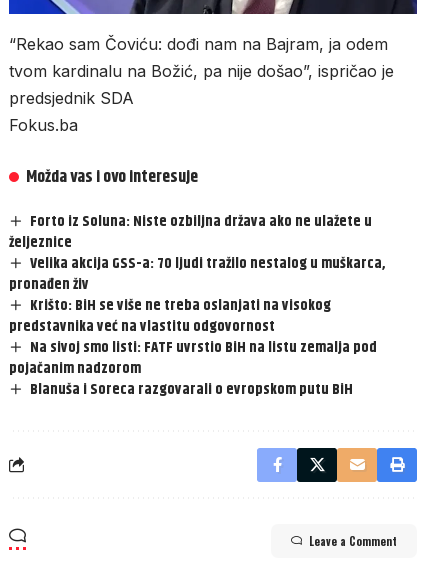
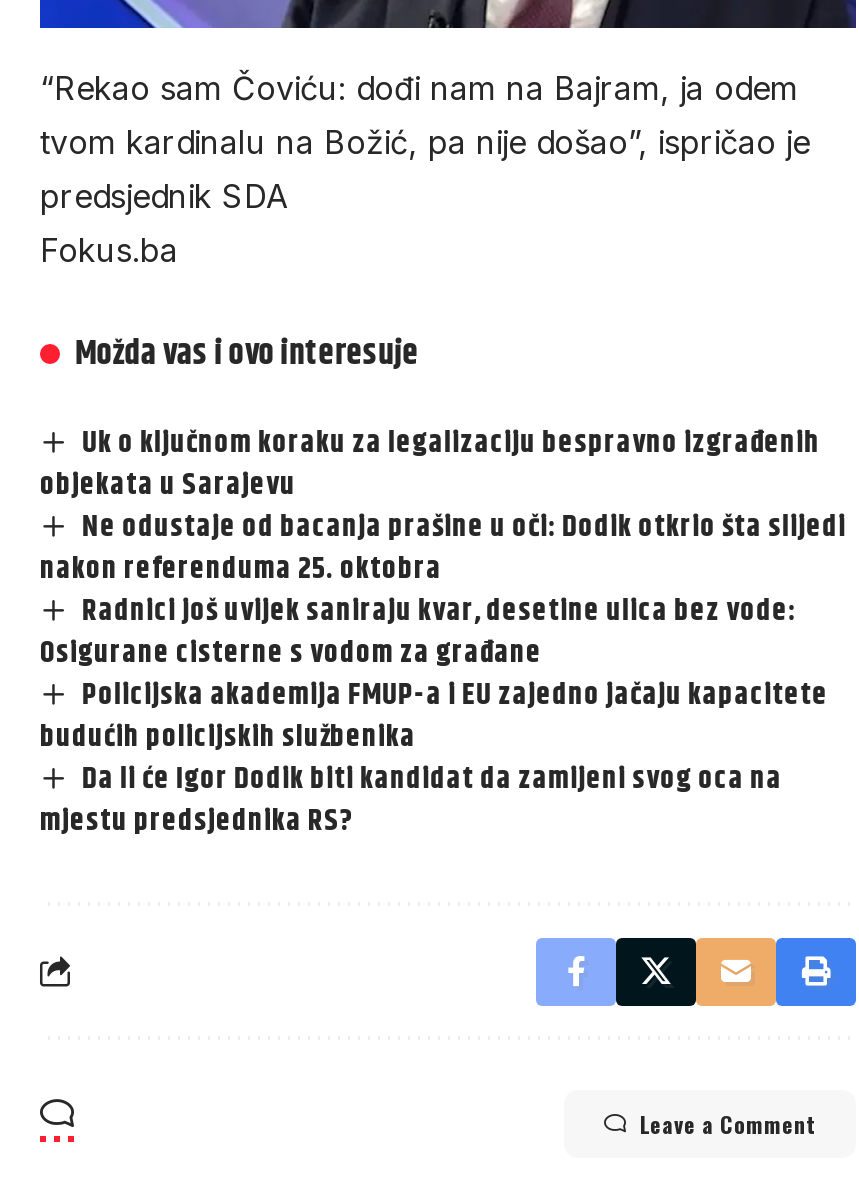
[9,210,385,401] Forto iz Soluna: Niste ozbiljna država ako ne ulažete u | željeznice | Velika akcija GSS-a: 70 ljudi tražilo nestalog u muškarca, | pronađen živ | Krišto: BiH se više ne treba oslanjati na visokog | predstavnika već na vlastitu odgovornost | Na sivoj smo listi: FATF uvrstio BiH na listu zemalja pod | pojačanim nadzorom | Blanuša i Soreca razgovarali o evropskom putu BiH -> [40,420,846,844] Uk o ključnom koraku za legalizaciju bespravno izgrađenih | objekata u Sarajevu | Ne odustaje od bacanja prašine u oči: Dodik otkrio šta slijedi | nakon referenduma 25. oktobra | Radnici još uvijek saniraju kvar, desetine ulica bez vode: | Osigurane cisterne s vodom za građane | Policijska akademija FMUP-a i EU zajedno jačaju kapacitete | budućih policijskih službenika | Da li će Igor Dodik biti kandidat da zamijeni svog oca na | mjestu predsjednika RS?

